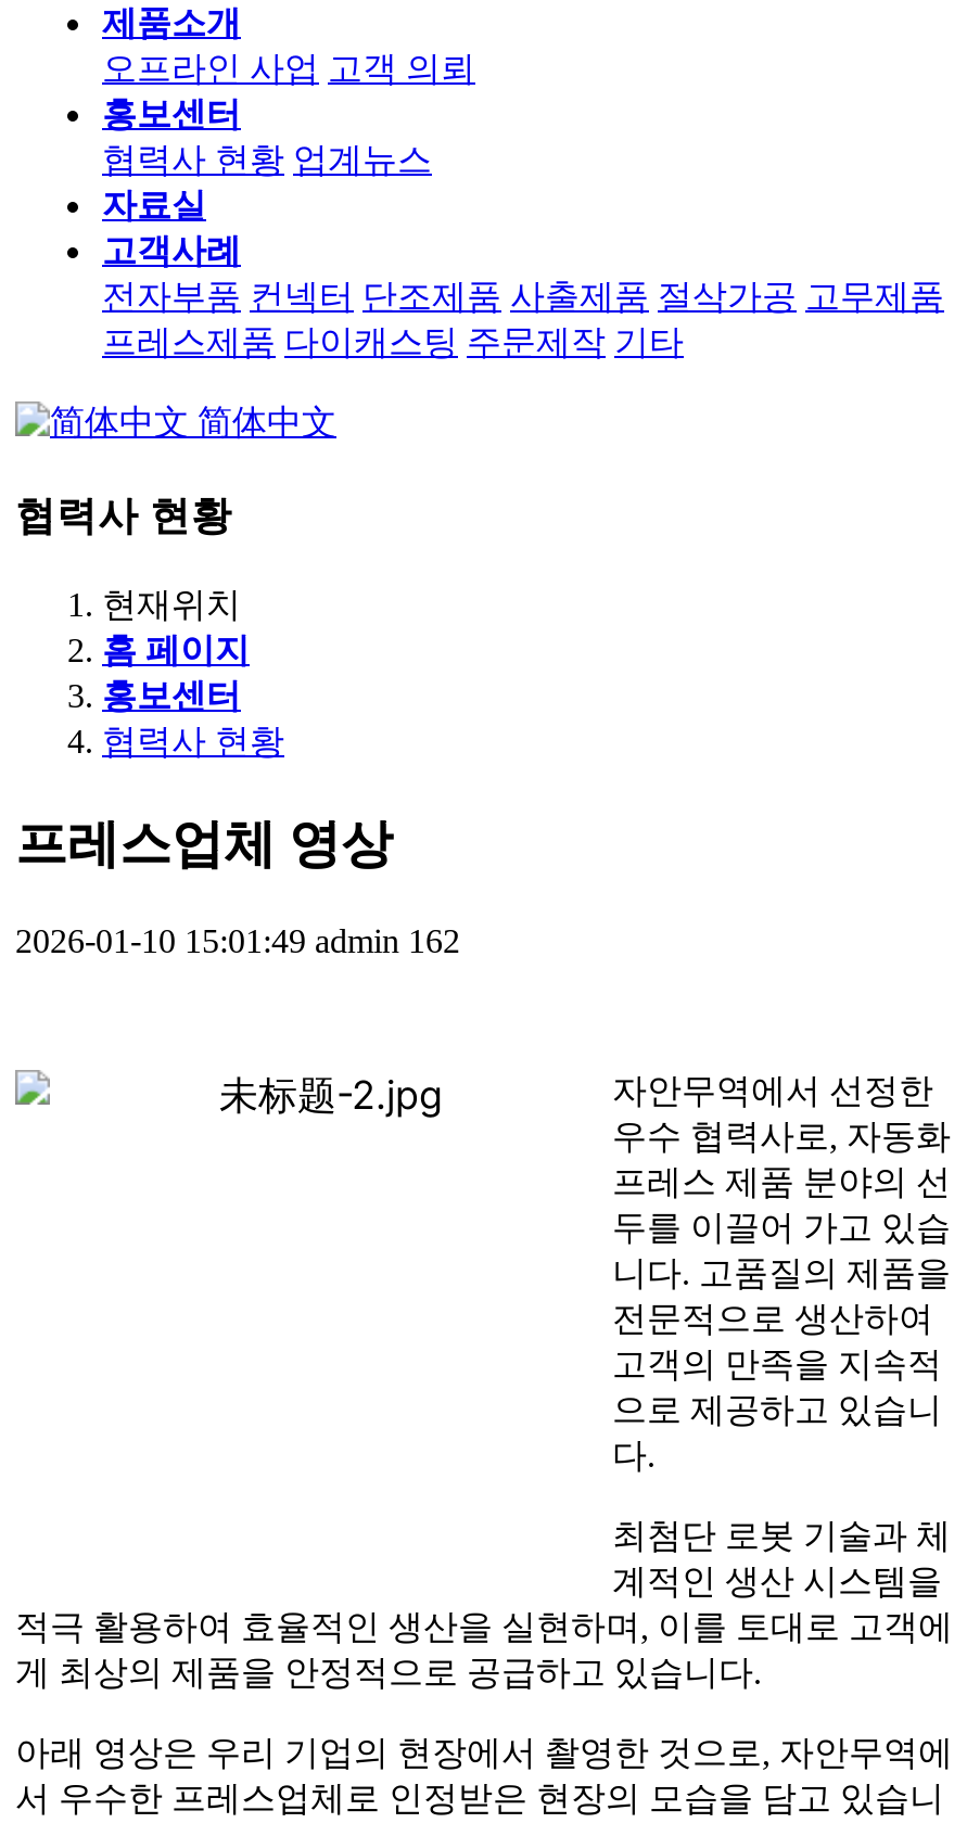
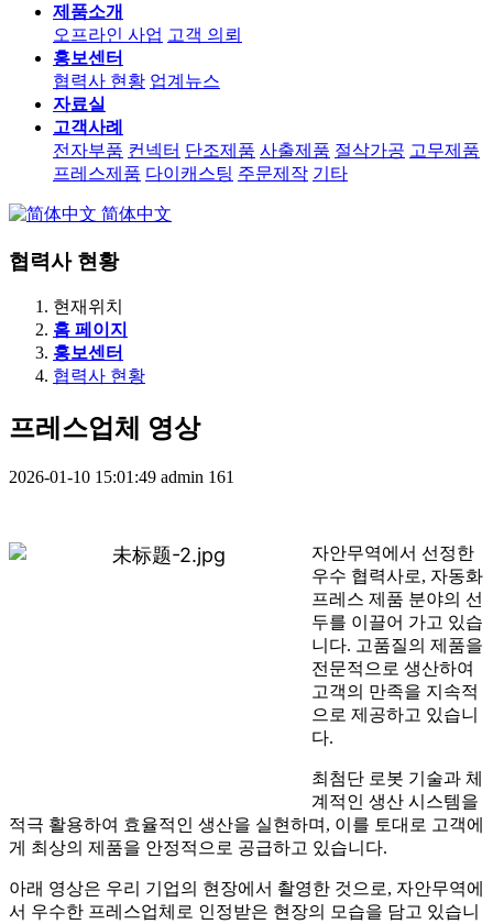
[15,923,460,960] 2026-01-10 15:01:49 admin 162 -> [9,468,234,486] 2026-01-10 15:01:49 admin 161

